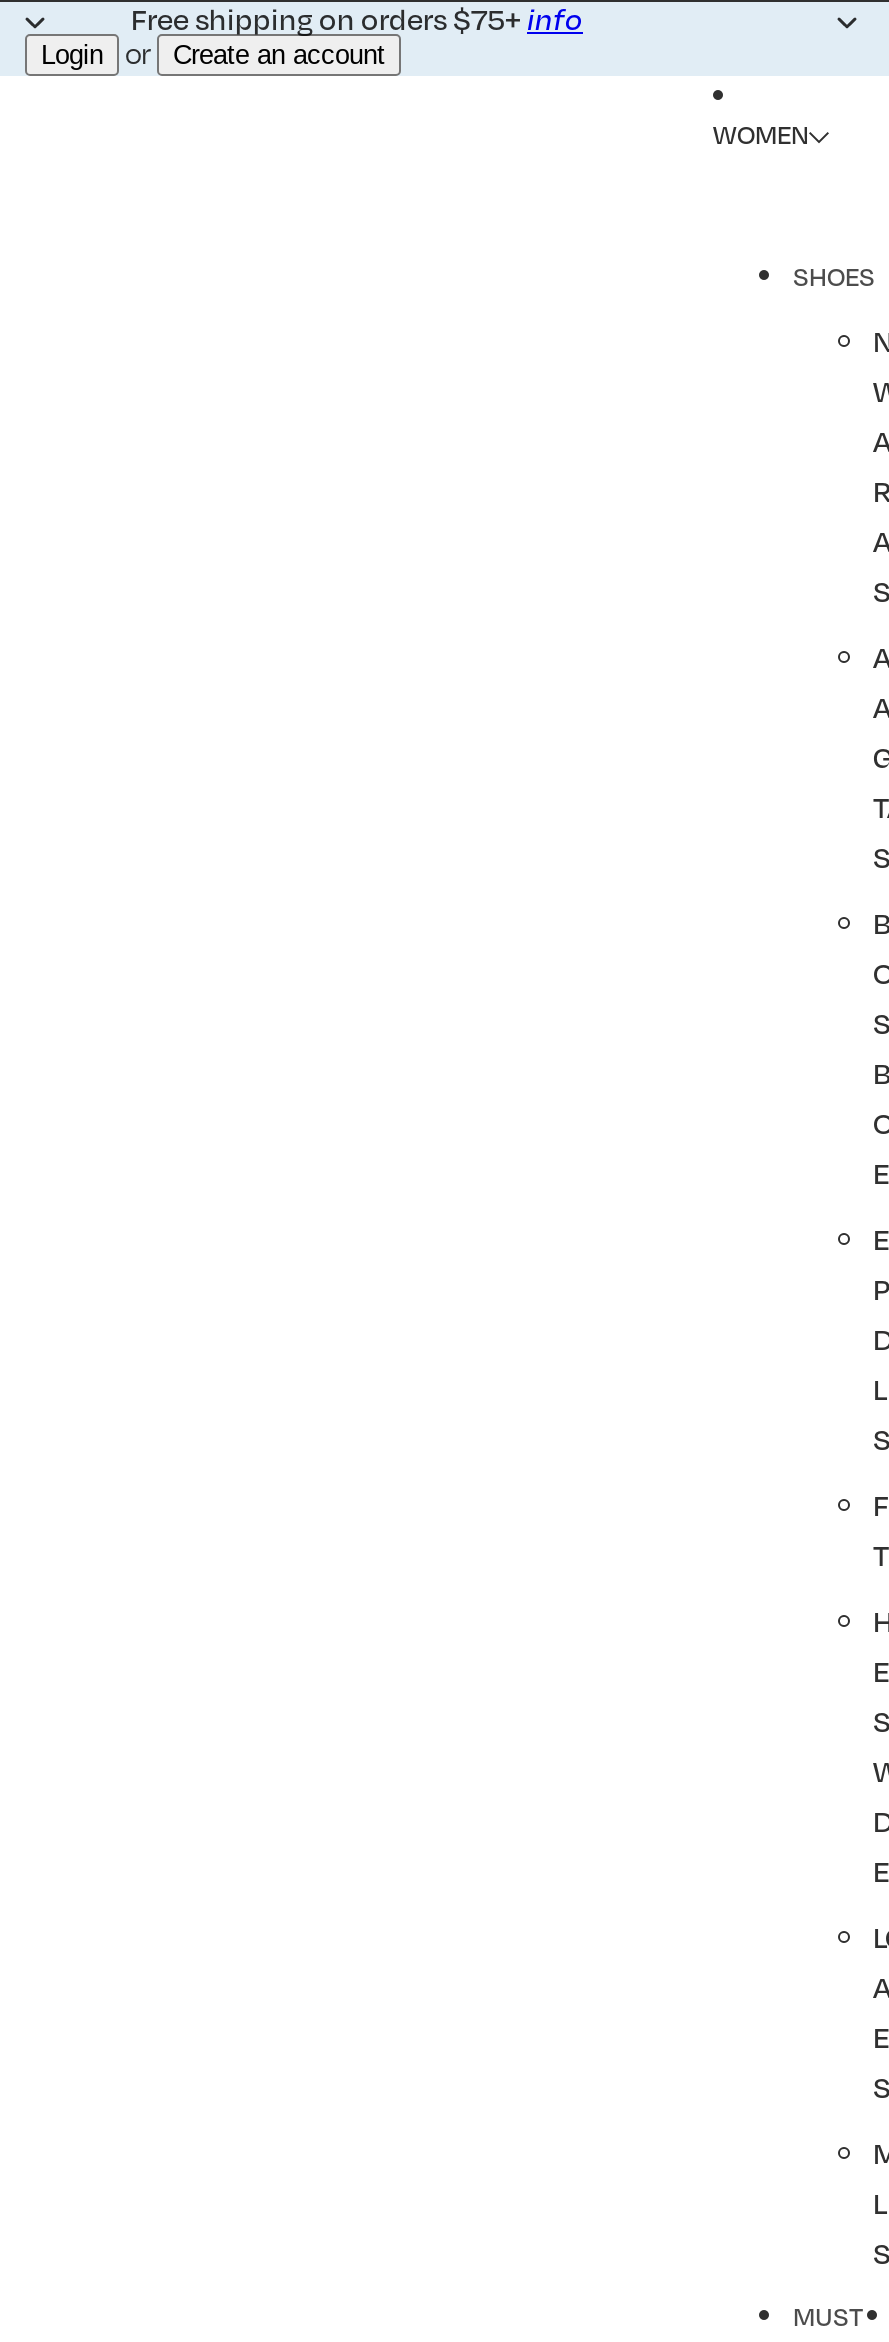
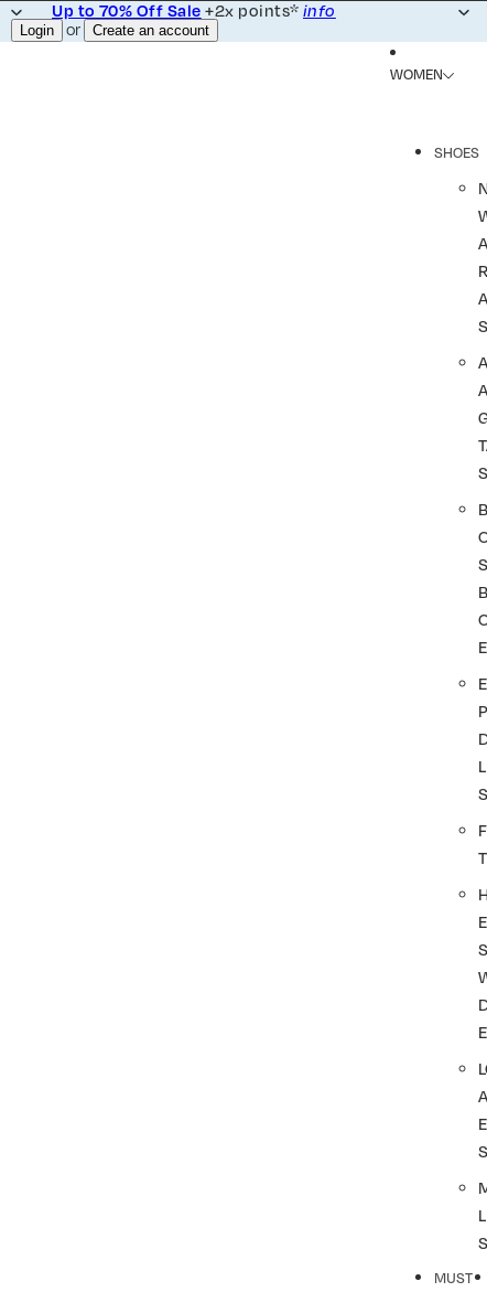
[131,0,583,36] Free shipping on orders $75+info -> [52,0,336,20] Up to 70% Off Sale+2x points*info

